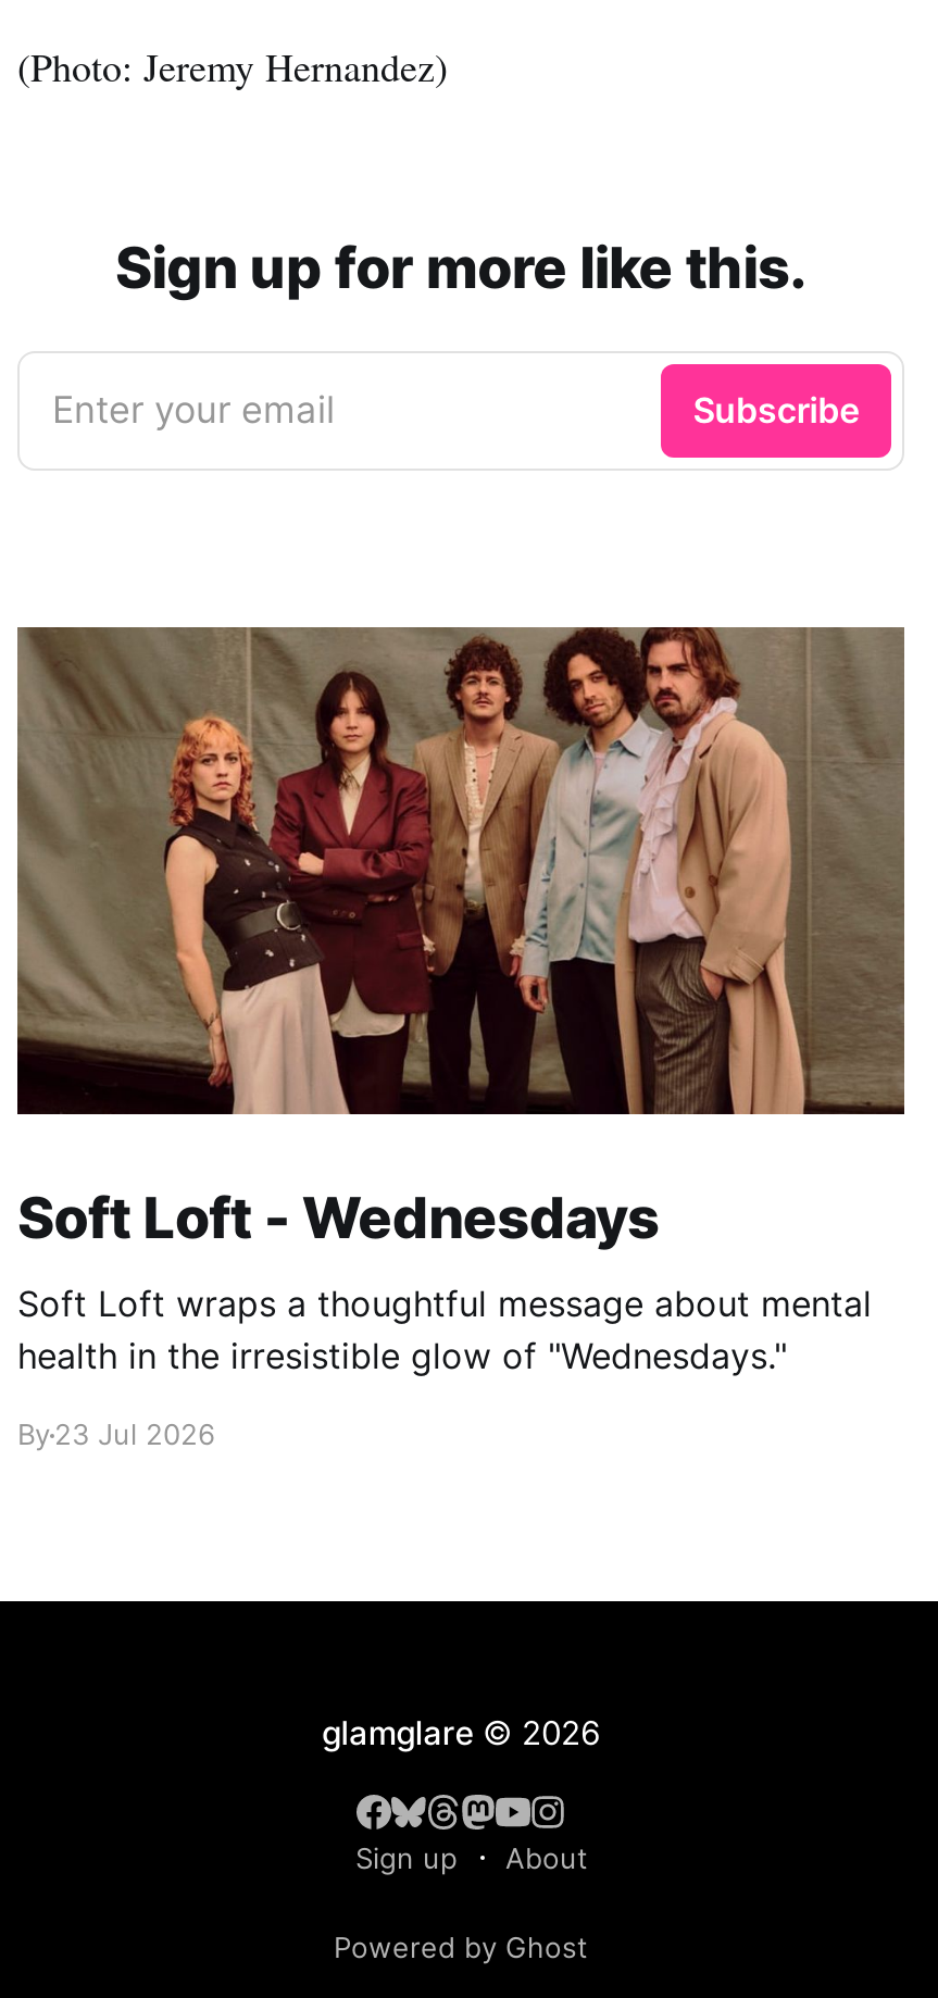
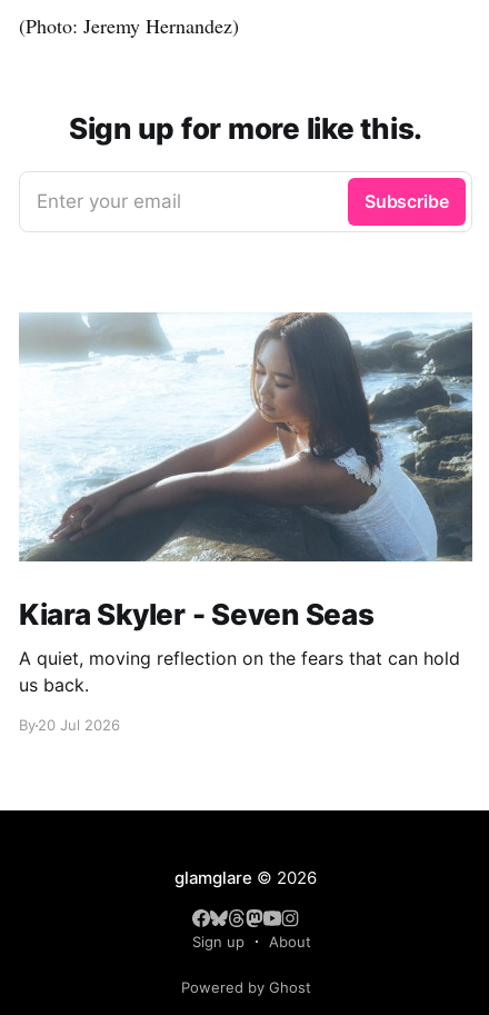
[15,625,906,1252] [image] | Soft Loft - Wednesdays -> [19,312,472,632] [image] | Kiara Skyler - Seven Seas
[17,1282,872,1378] Soft Loft wraps a thoughtful message about mental | health in the irresistible glow of "Wednesdays." -> [19,647,460,696] A quiet, moving reflection on the fears that can hold | us back.
[17,1417,215,1452] By 23 Jul 2026 -> [19,716,120,734] By 20 Jul 2026

